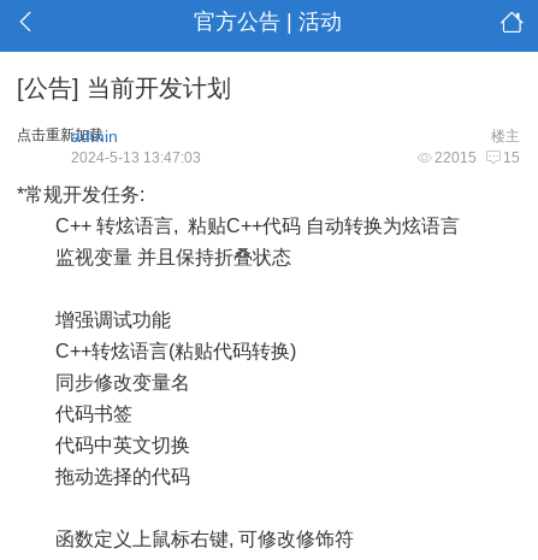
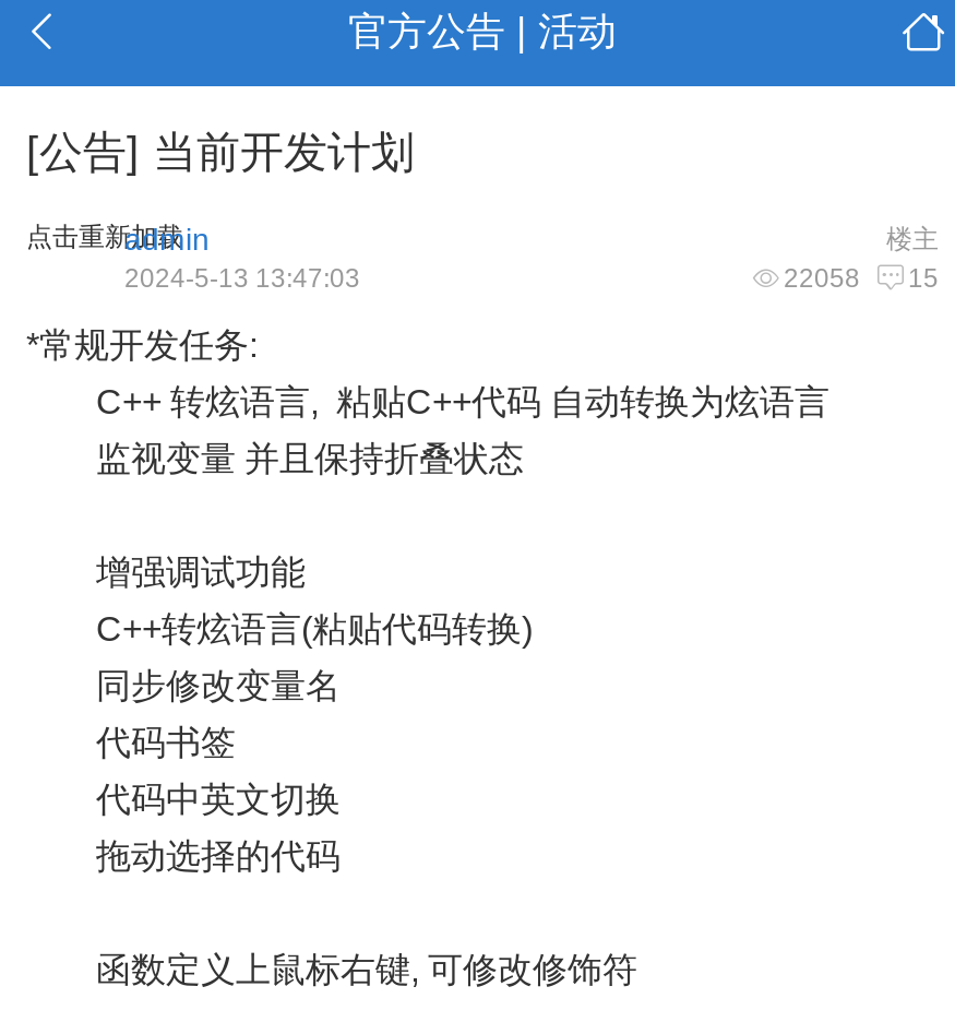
[434,149,520,166] 22015 15 -> [784,263,939,294] 22058 15

